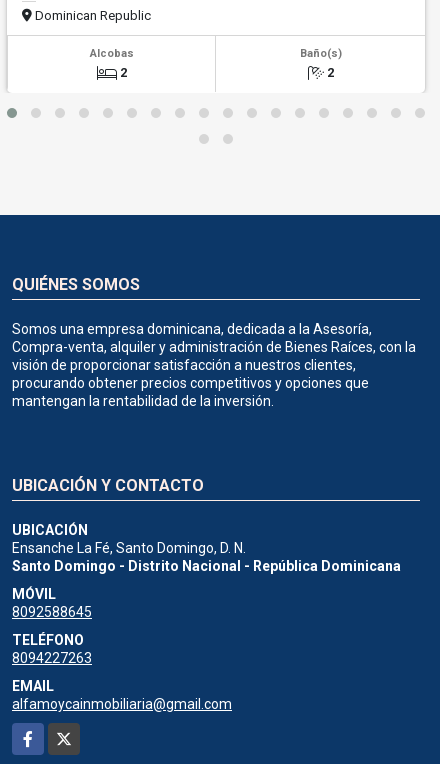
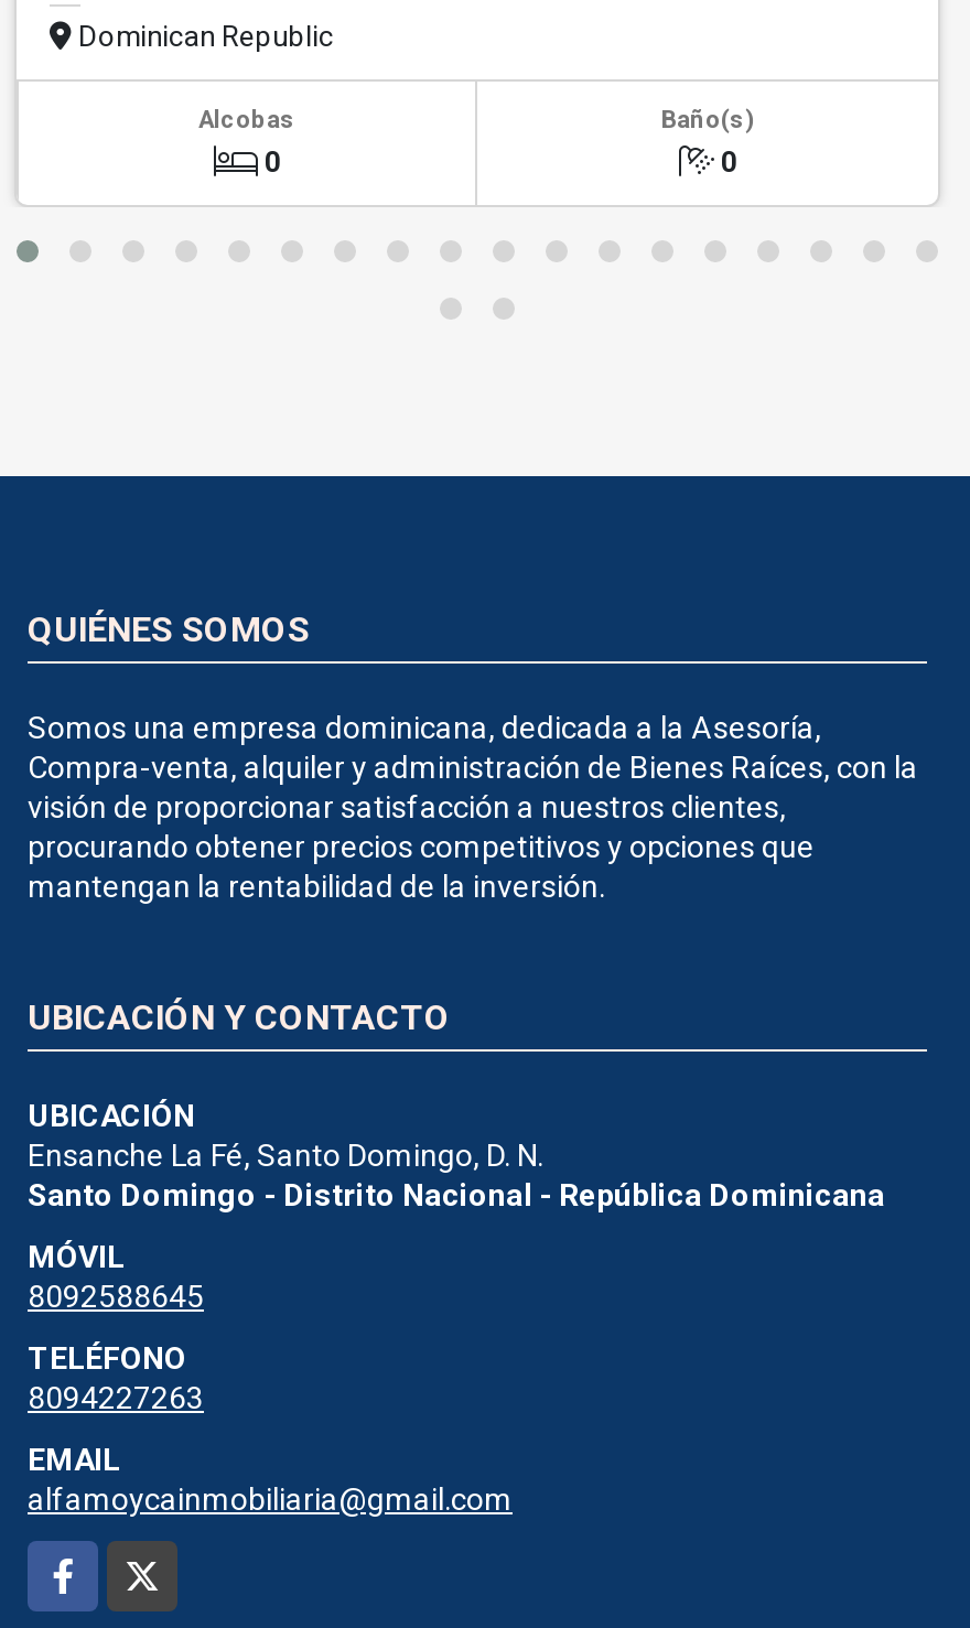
[119,65,126,80] 2 -> [265,144,280,177] 0
[326,65,333,80] 2 -> [721,144,736,177] 0

